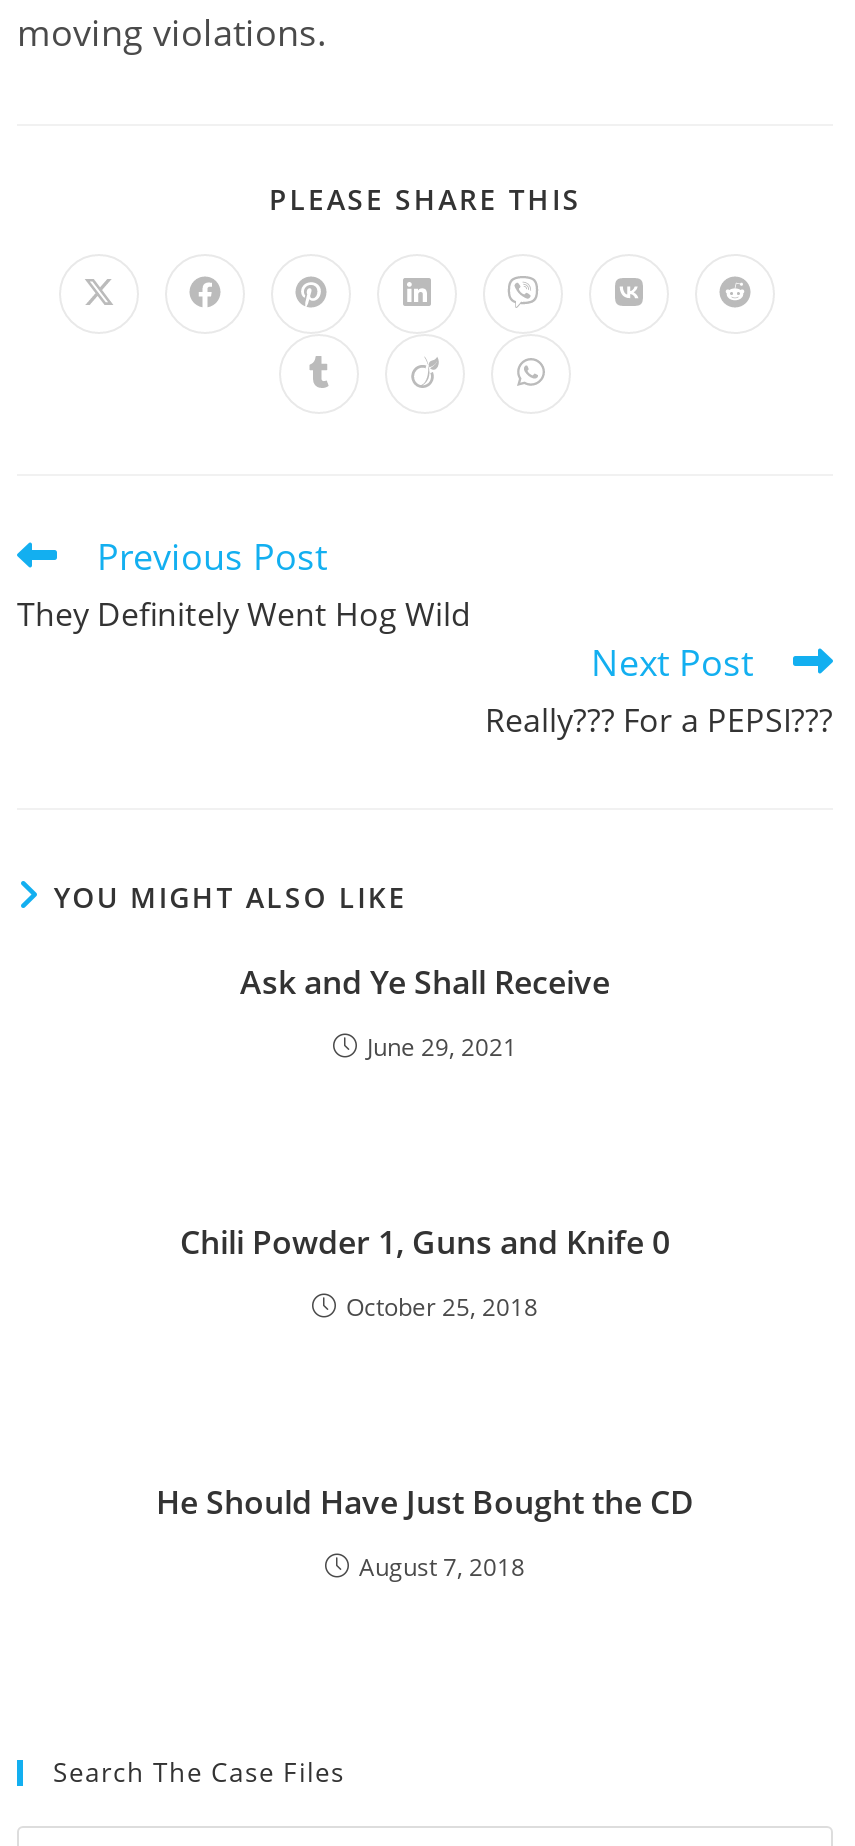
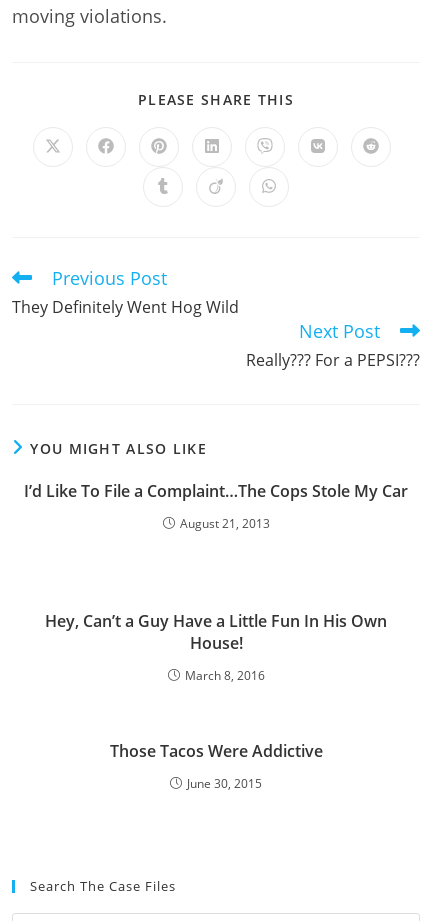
[240,961,610,1005] Ask and Ye Shall Receive -> [24,480,408,502] I’d Like To File a Complaint…The Cops Stole My Car
[367,1031,517,1065] June 29, 2021 -> [179,515,269,532] August 21, 2013
[180,1221,670,1265] Chili Powder 1, Guns and Knife 0 -> [45,610,387,654] Hey, Can’t a Guy Have a Little Fun In His Own | House!
[346,1291,538,1325] October 25, 2018 -> [184,667,264,684] March 8, 2016
[156,1481,694,1525] He Should Have Just Bought the CD -> [109,740,322,762] Those Tacos Were Addictive
[359,1551,525,1585] August 7, 2018 -> [187,775,262,792] June 30, 2015

